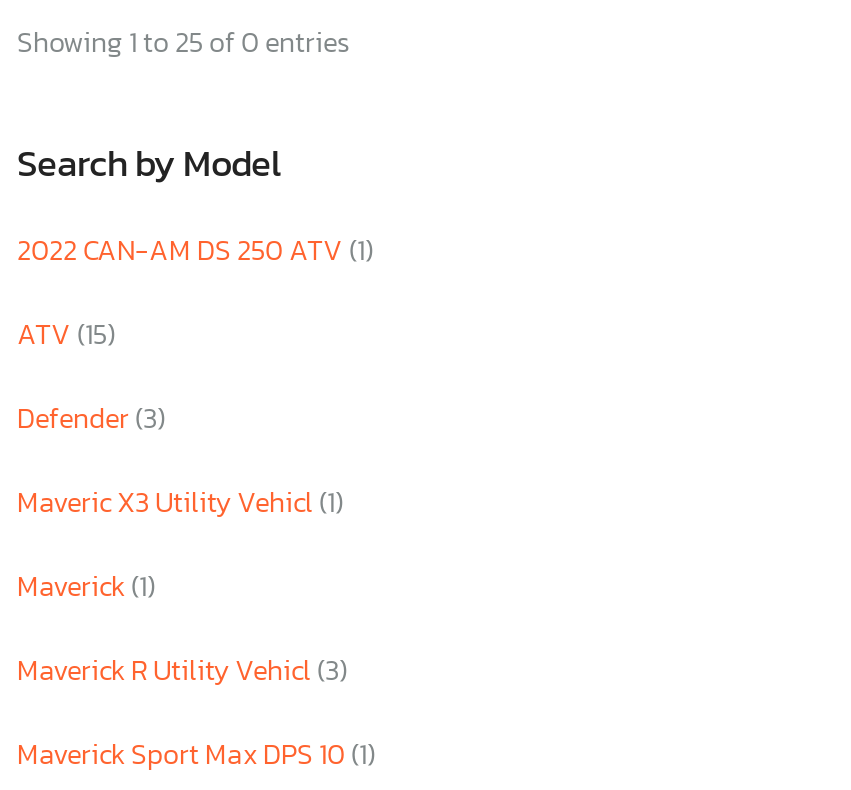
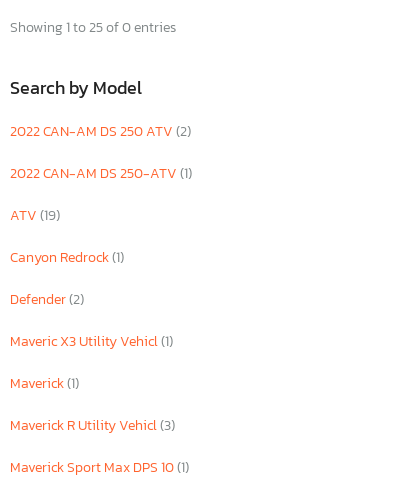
[17,231,373,441] 2022 CAN-AM DS 250 ATV (1) | ATV (15) | Defender (3) -> [10,121,192,310] 2022 CAN-AM DS 250 ATV (2) | 2022 CAN-AM DS 250-ATV (1) | ATV (19) | Canyon Redrock (1) | Defender (2)

